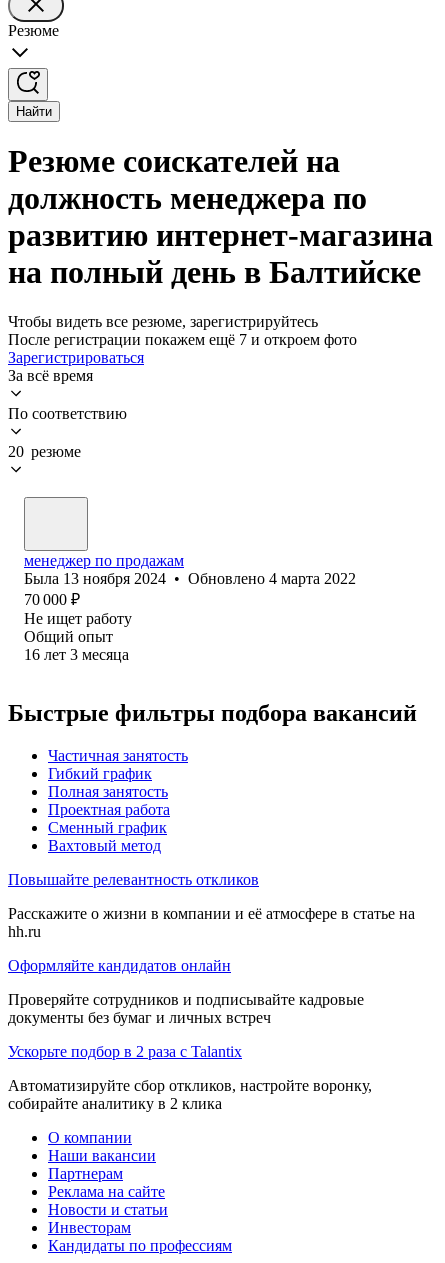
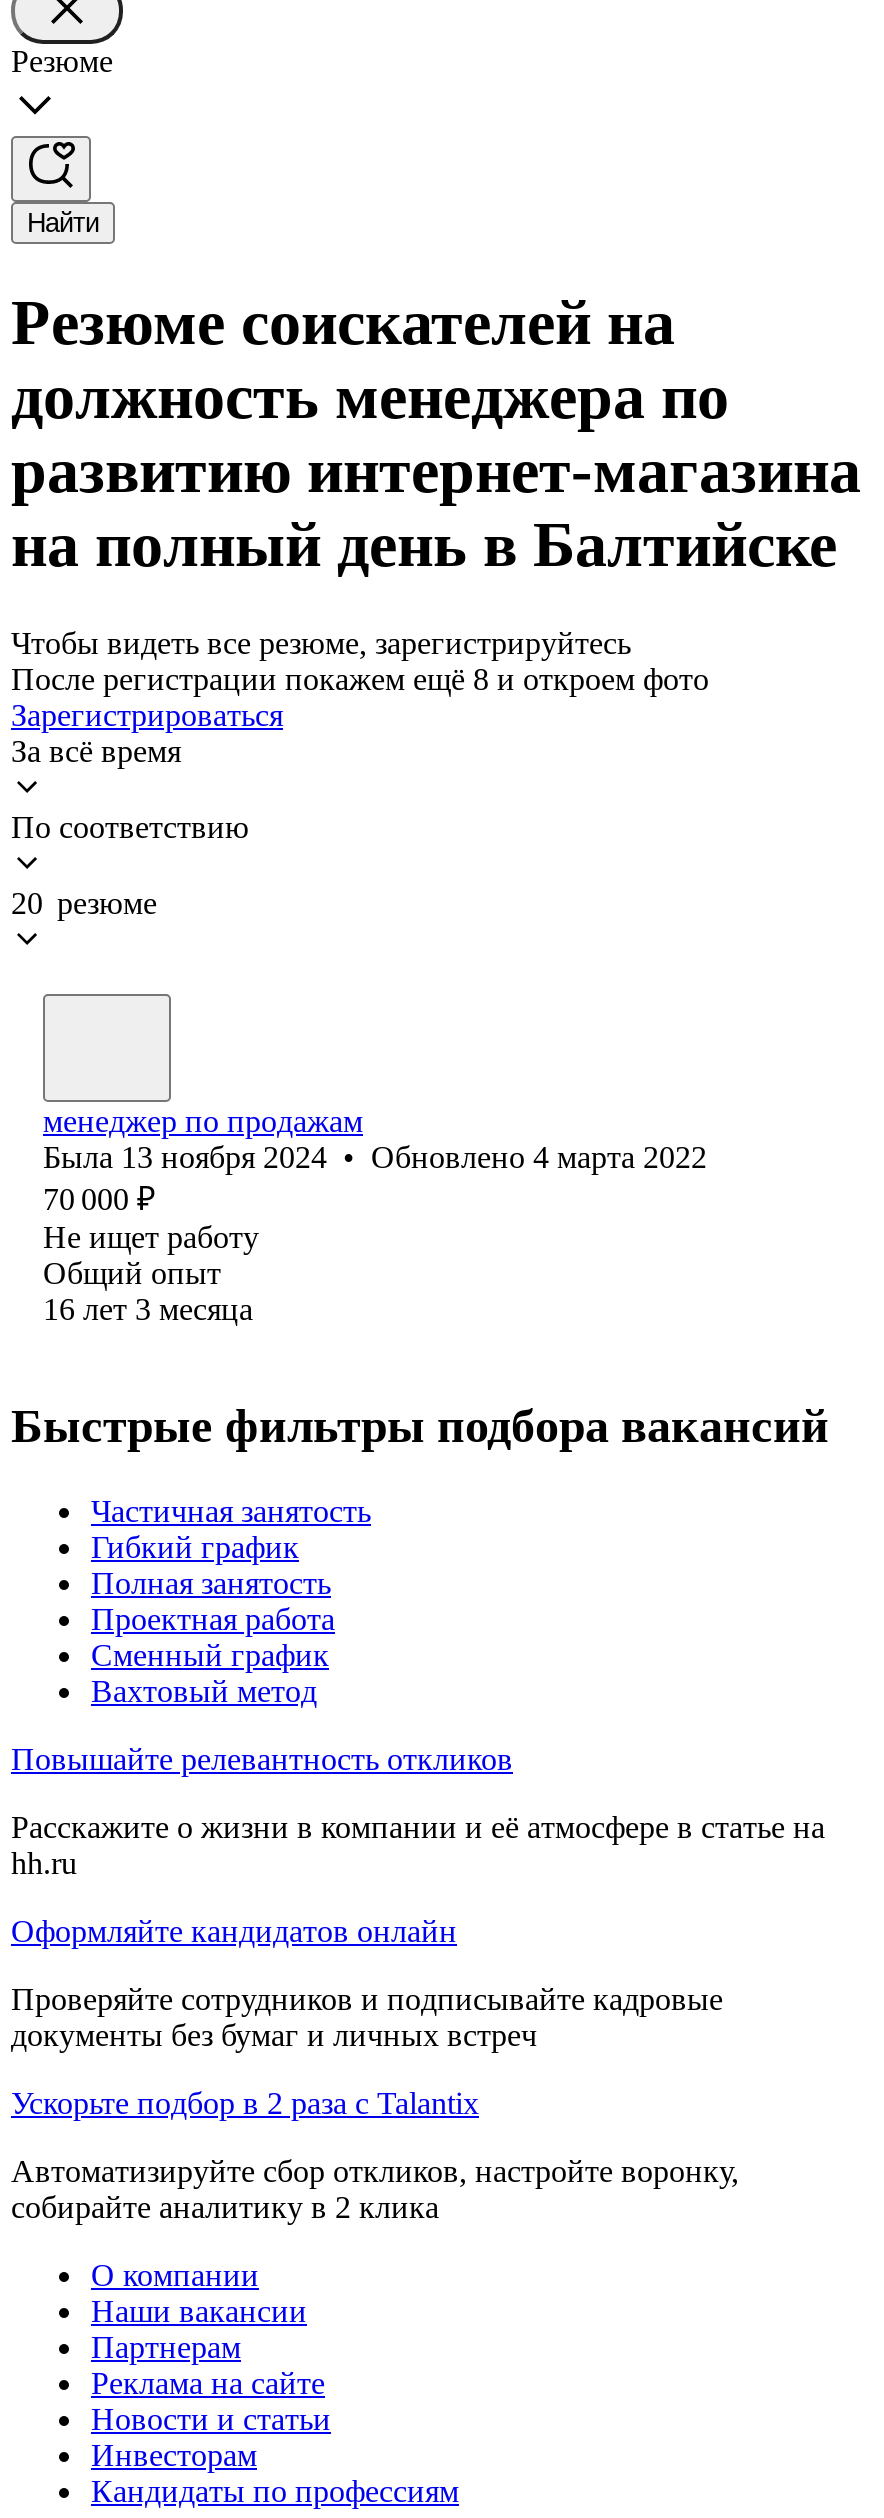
[8,331,357,348] После регистрации покажем ещё 7 и откроем фото -> [11,662,709,696] После регистрации покажем ещё 8 и откроем фото

